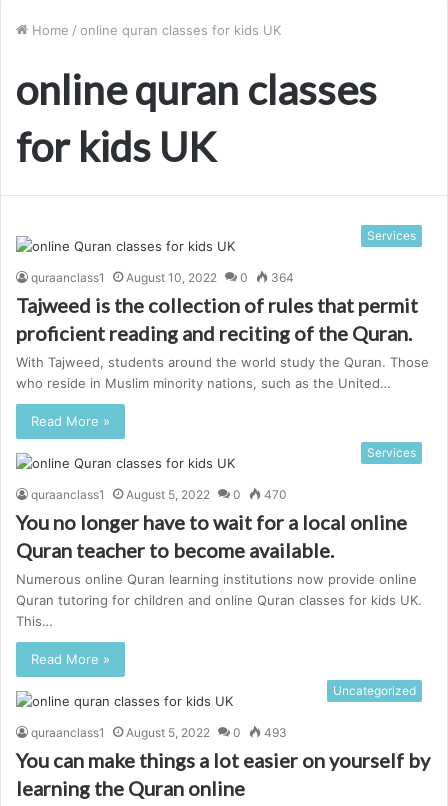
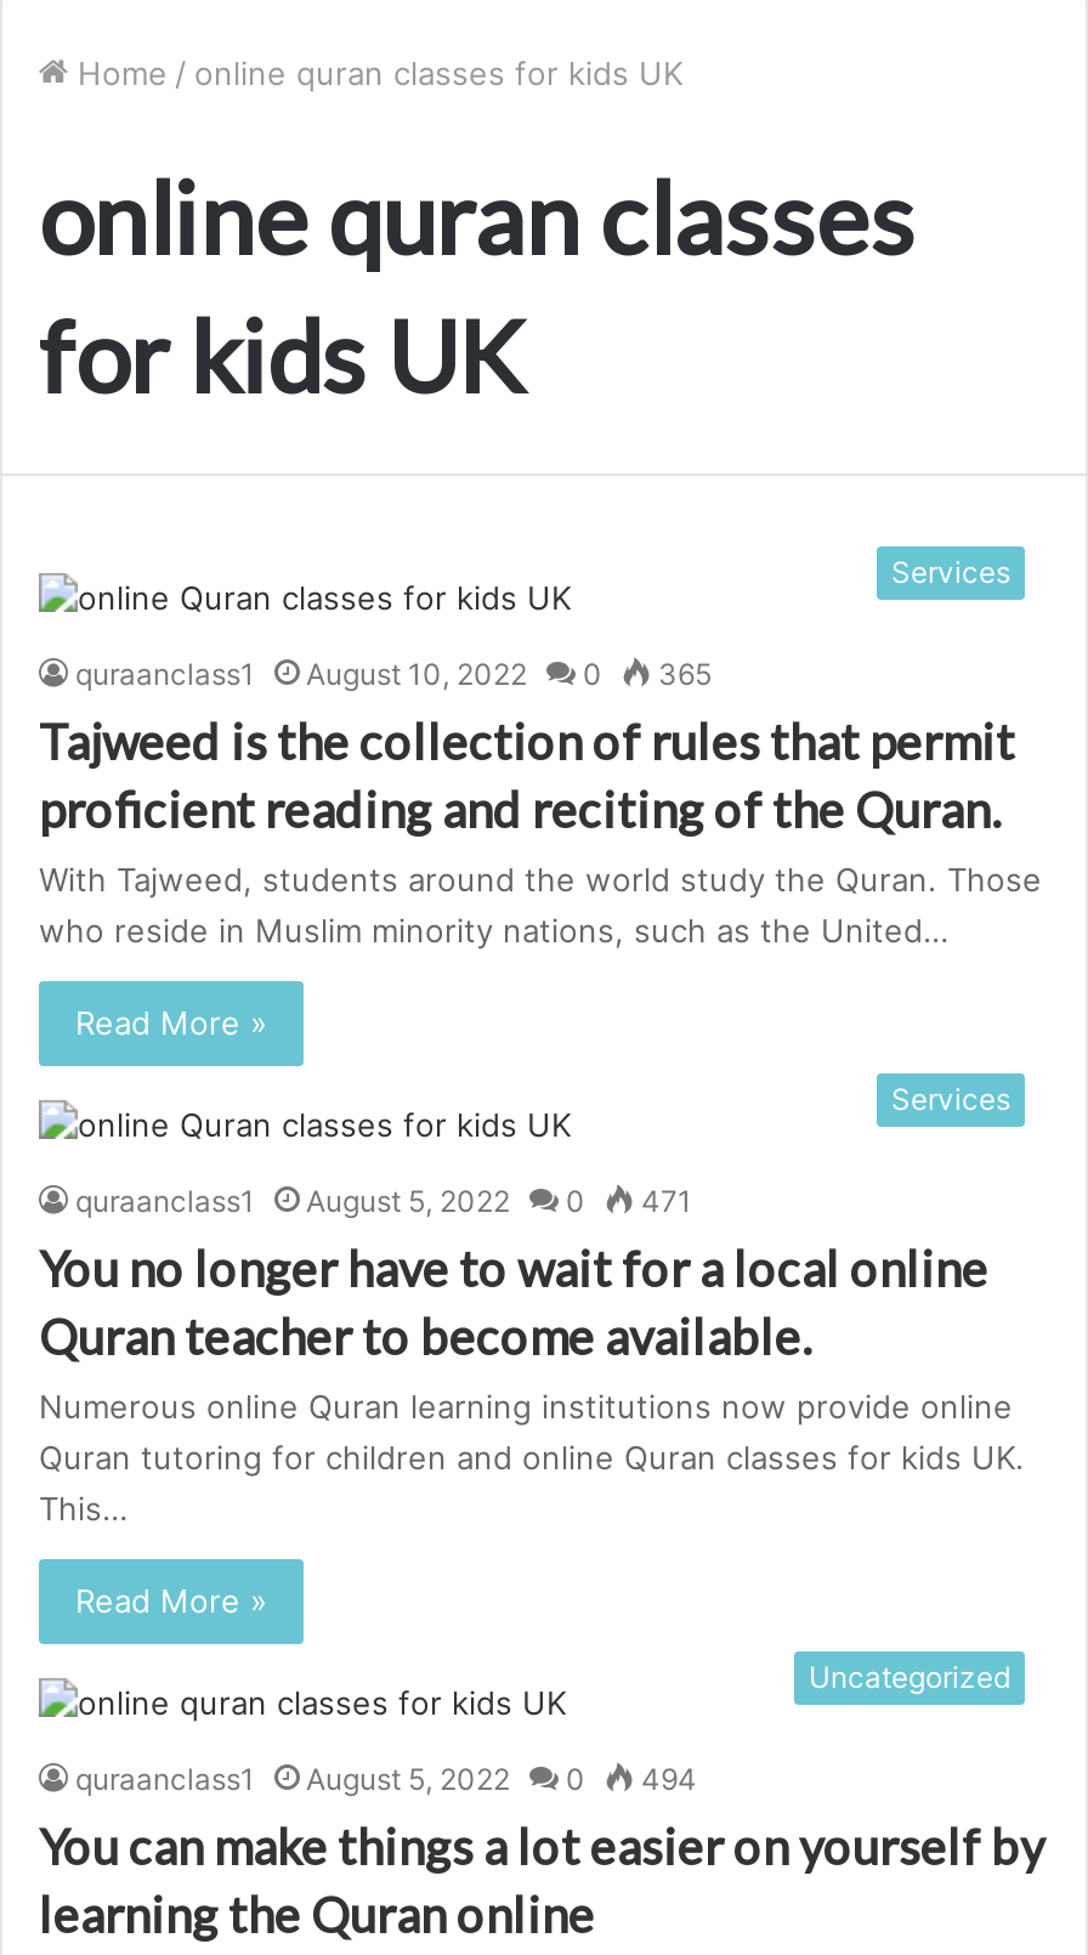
[31,270,294,285] quraanclass1 August 10, 2022 0 364 -> [75,656,712,692] quraanclass1 August 10, 2022 0 365
[31,487,287,502] quraanclass1 August 5, 2022 0 470 -> [75,1183,692,1219] quraanclass1 August 5, 2022 0 471
[31,725,287,740] quraanclass1 August 5, 2022 0 493 -> [75,1761,697,1797] quraanclass1 August 5, 2022 0 494

